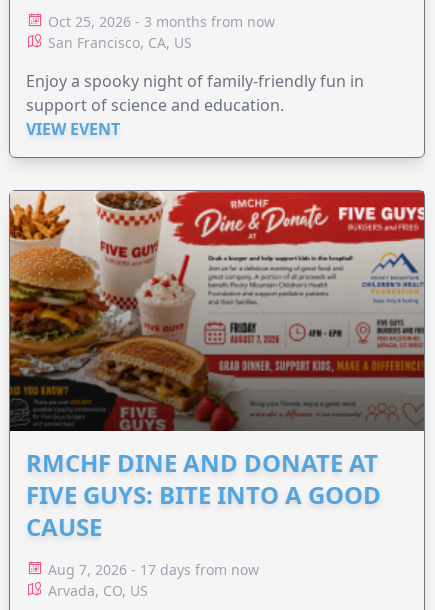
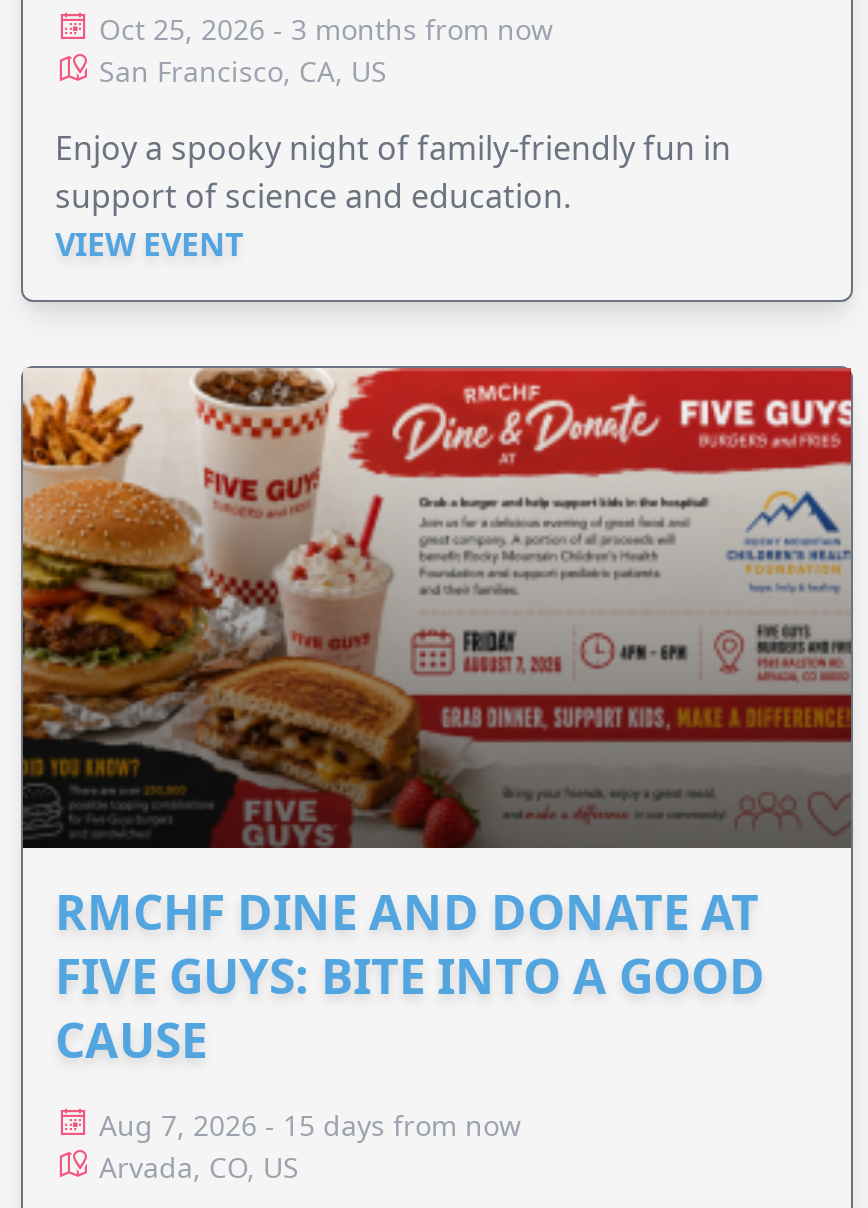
[48,560,259,579] Aug 7, 2026 - 17 days from now -> [99,1107,521,1145] Aug 7, 2026 - 15 days from now

